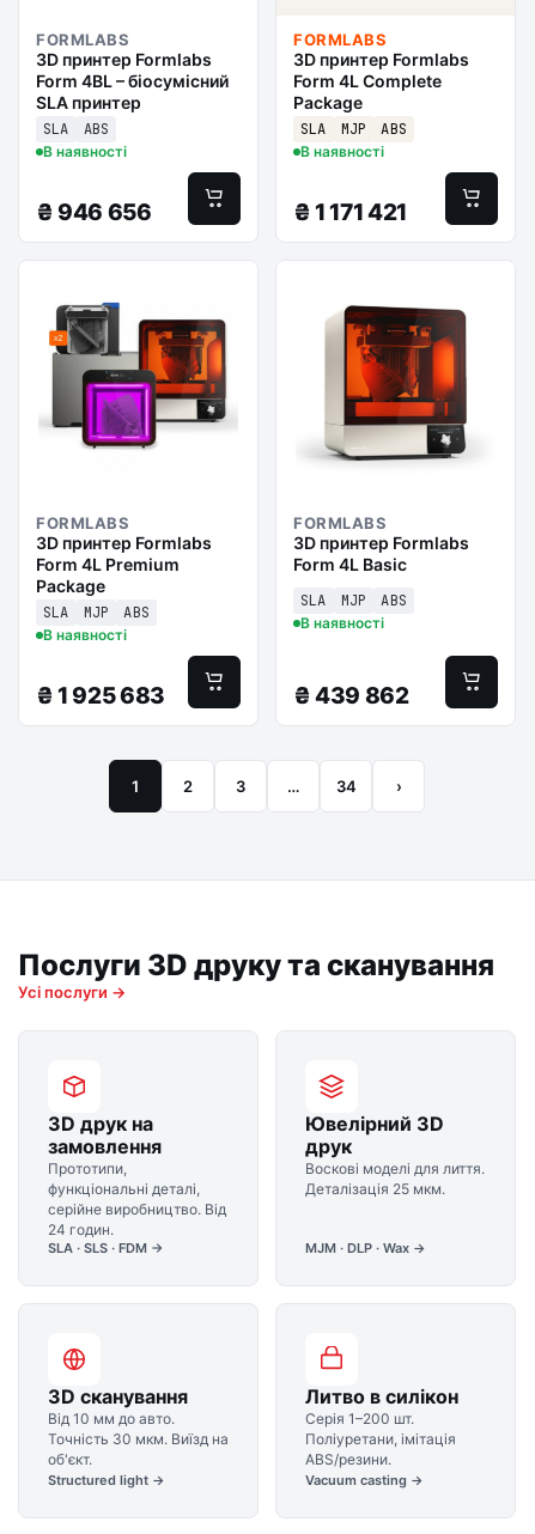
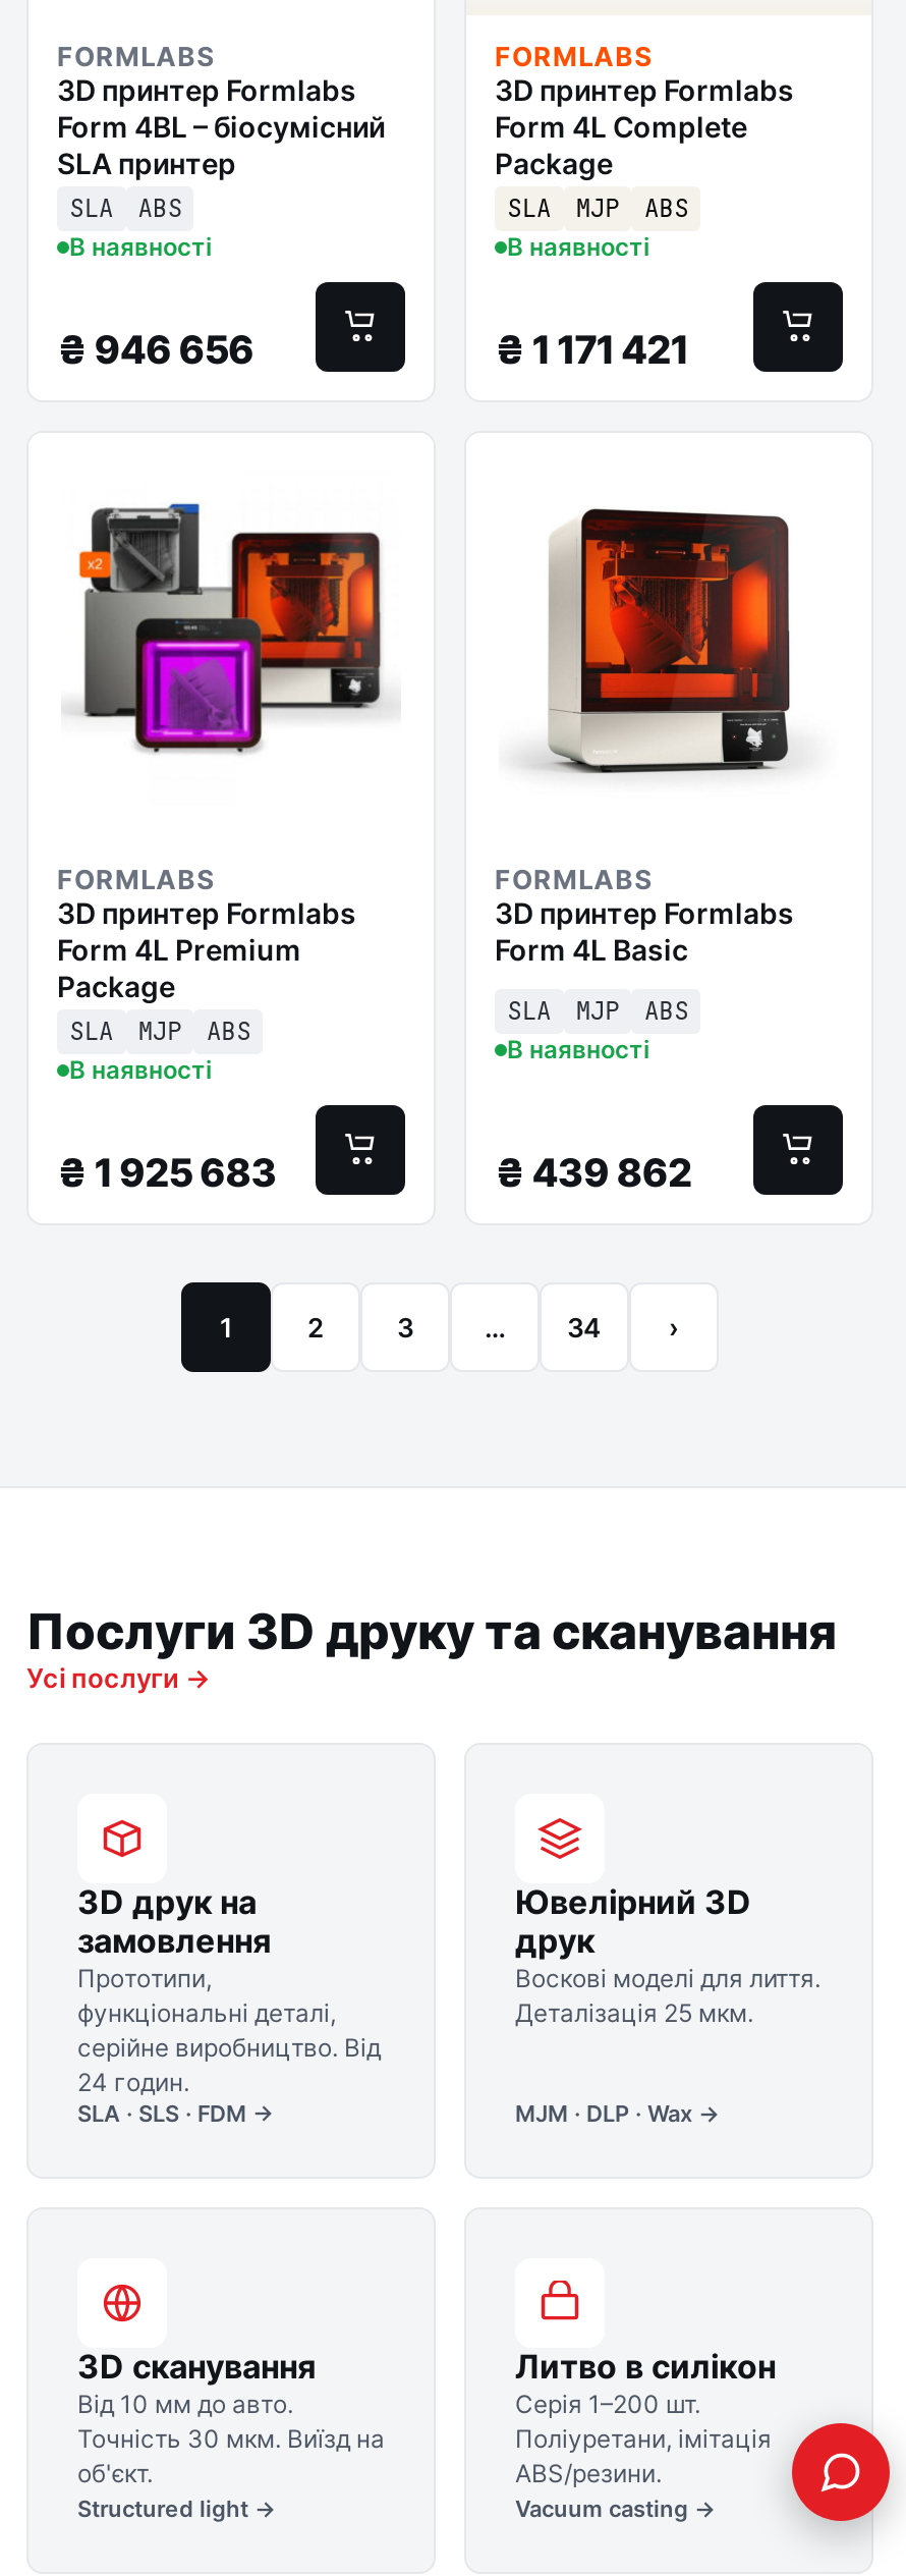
none -> [788,2421,894,2531] [image]

